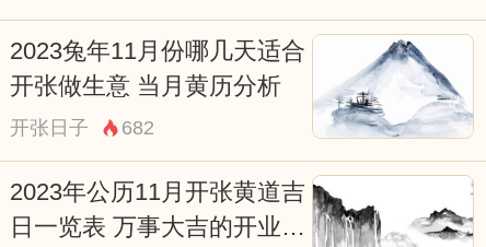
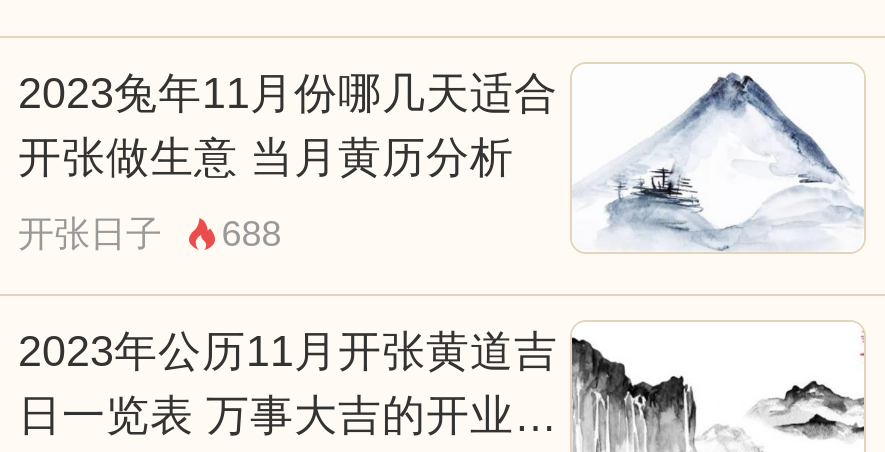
[10,116,154,138] 开张日子 682 -> [18,213,282,253] 开张日子 688

